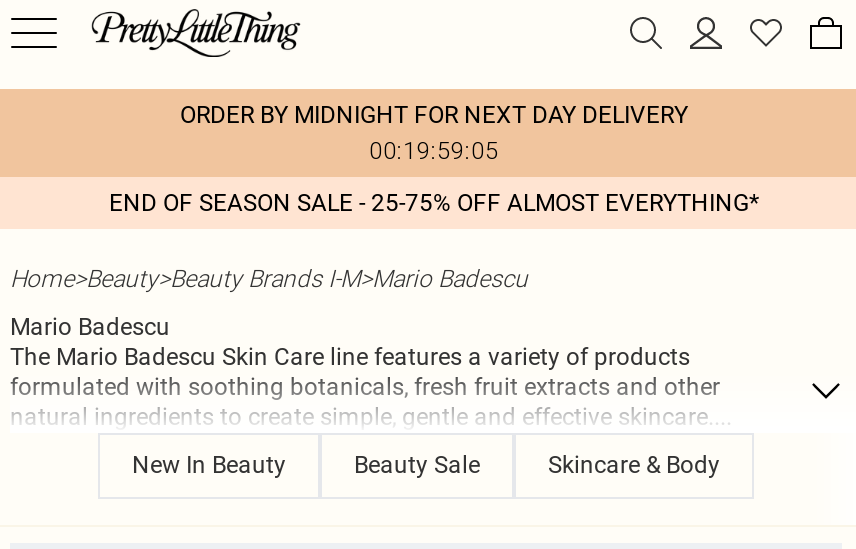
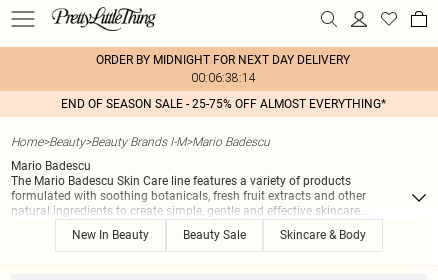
[369,135,499,165] 00:19:59:05 -> [190,70,255,85] 00:06:38:14

